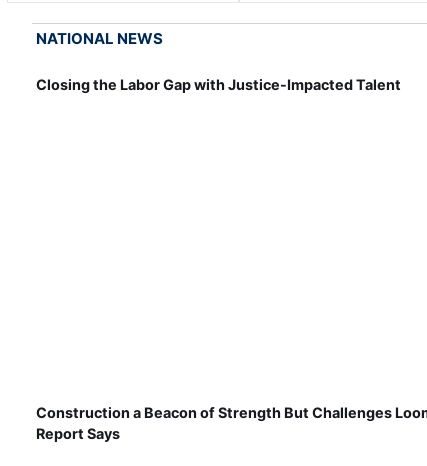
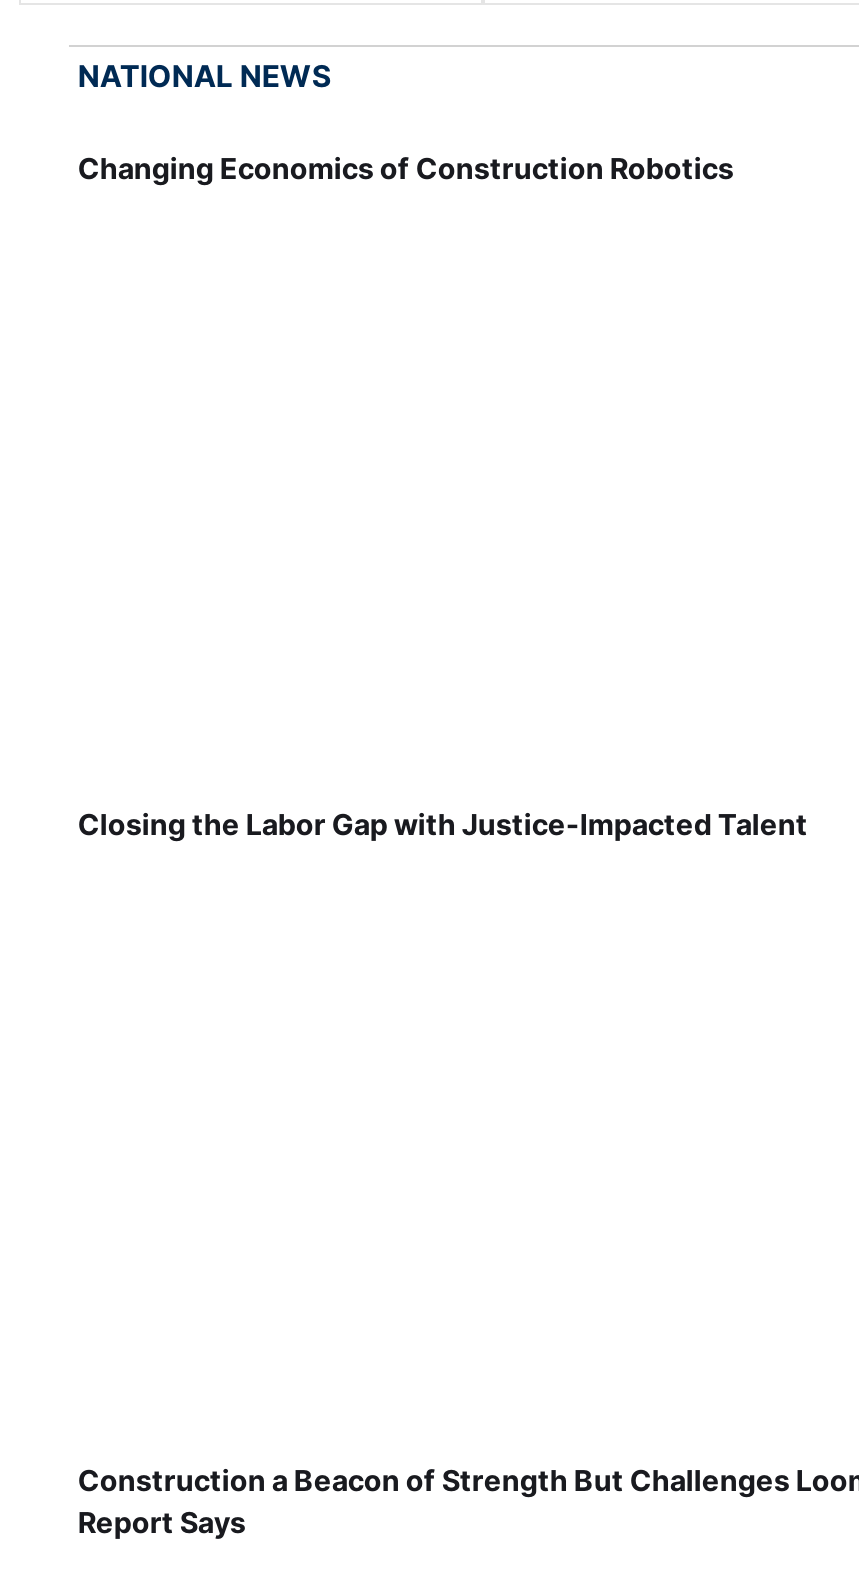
none -> [78,151,734,185] Changing Economics of Construction Robotics

